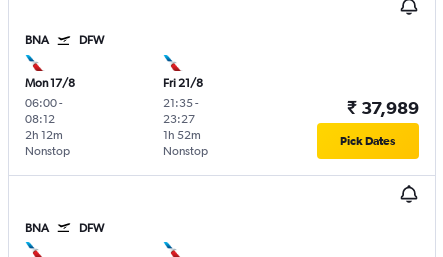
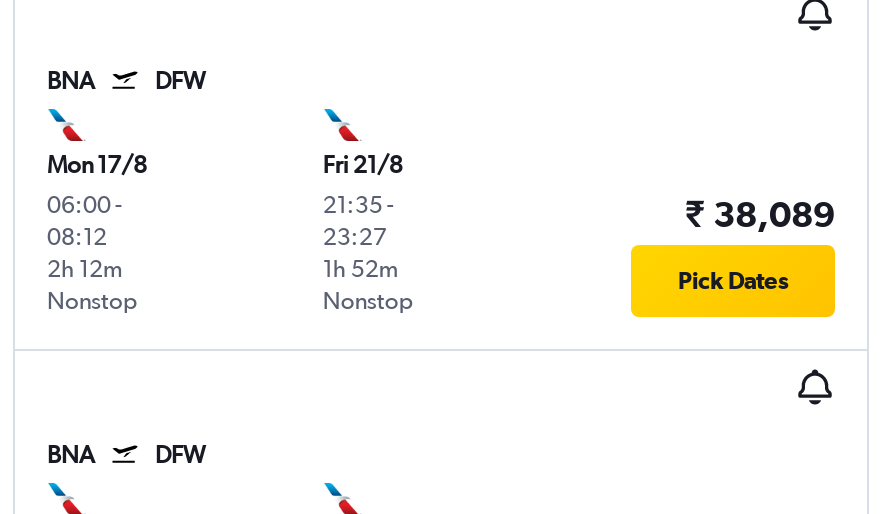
[347,96,419,116] ₹ 37,989 -> [685,193,835,233] ₹ 38,089

